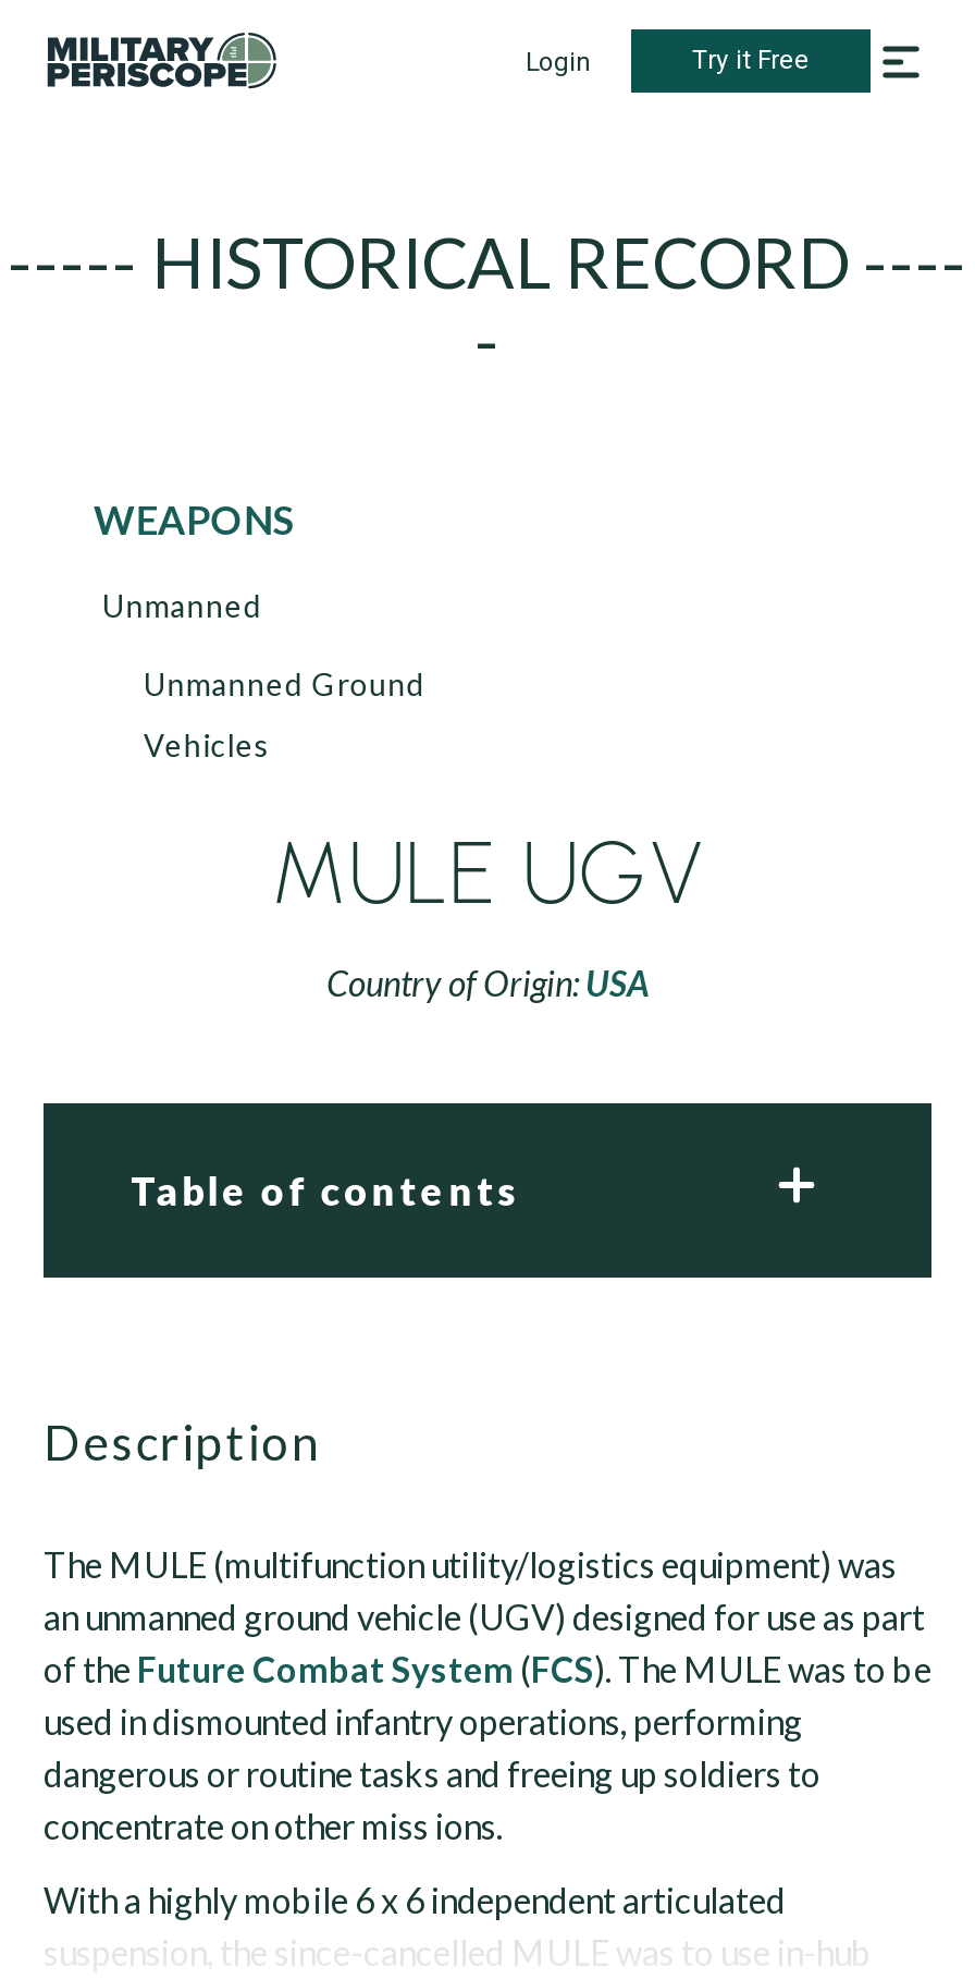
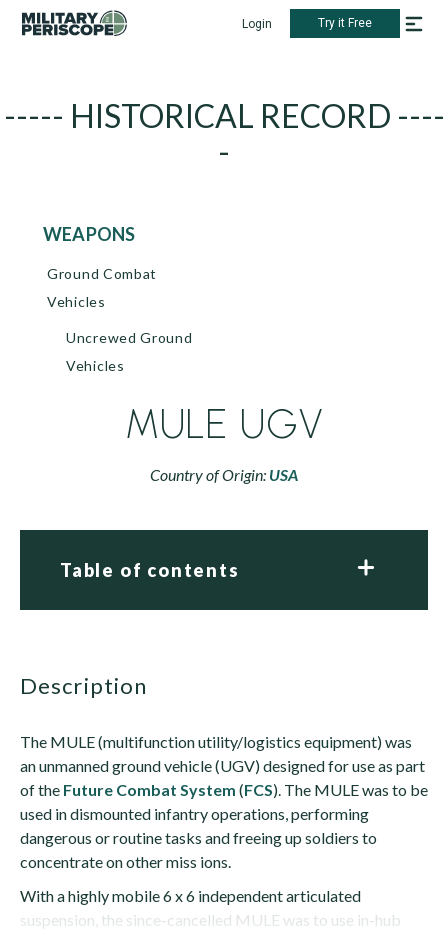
[102,587,425,703] Unmanned | Unmanned Ground -> [47,265,192,346] Ground Combat | Vehicles | Uncrewed Ground

